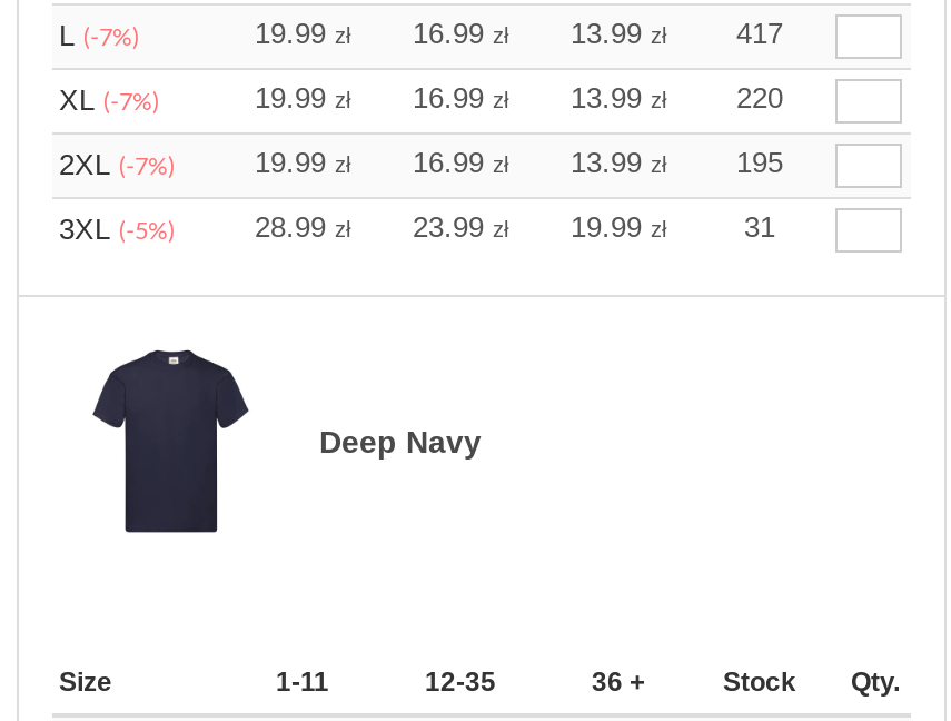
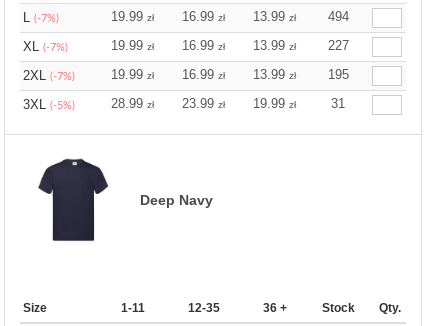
[736,17,783,51] 417 -> [327,9,348,24] 494
[736,82,783,115] 220 -> [327,38,348,53] 227

